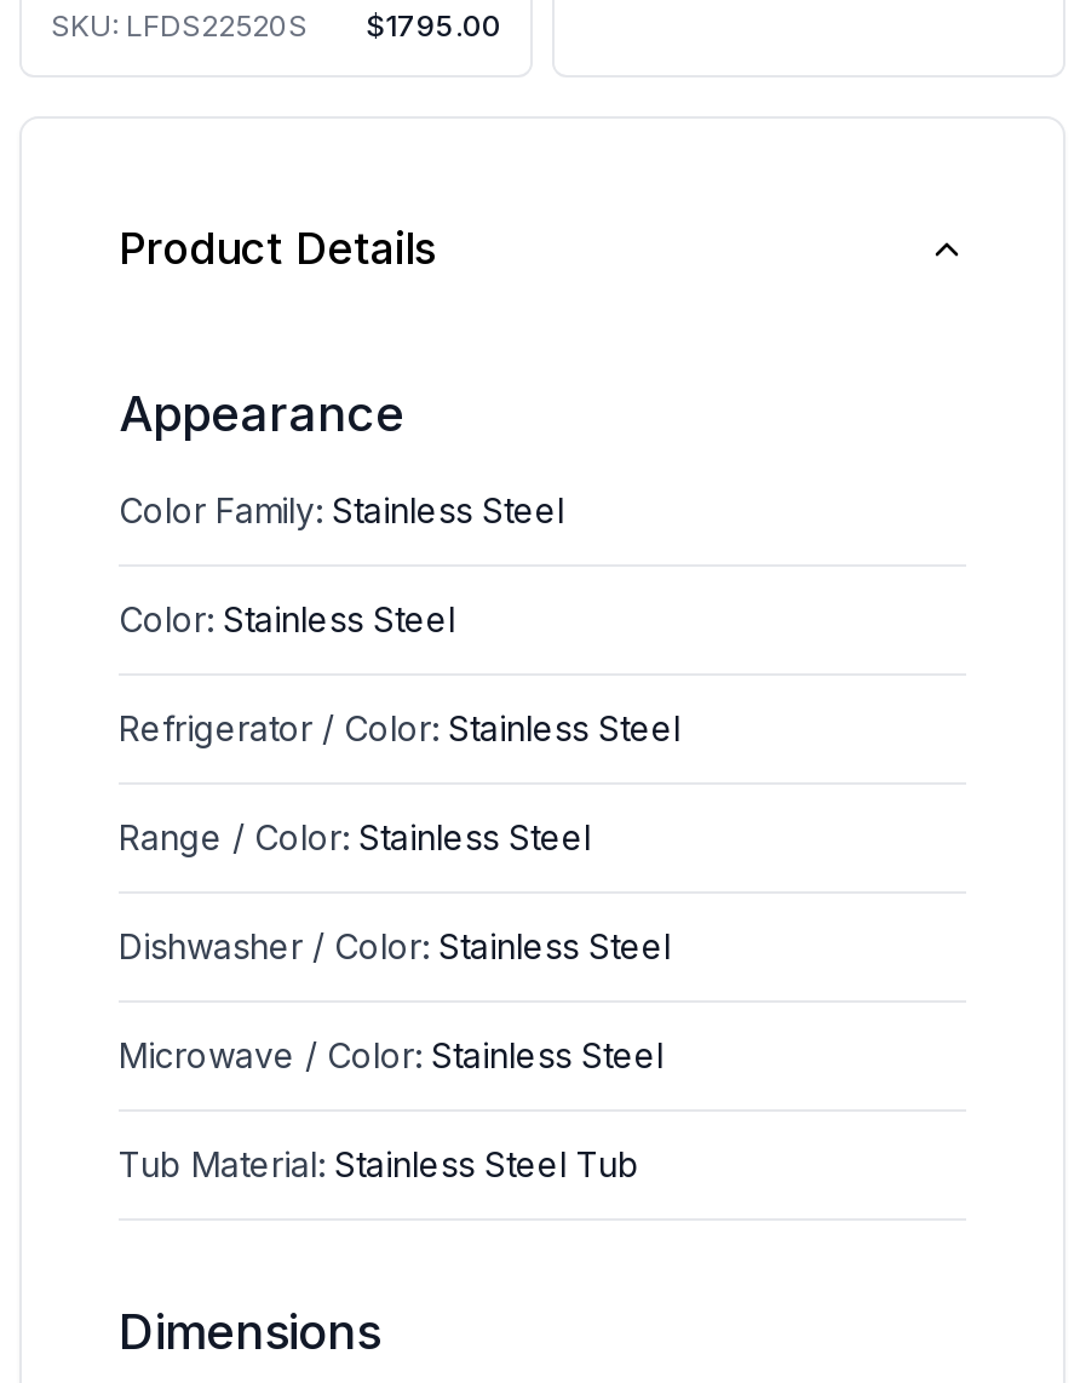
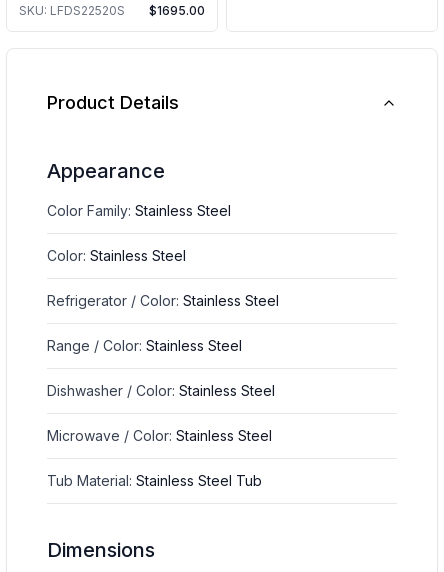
[51,7,501,44] SKU: LFDS22520S $1795.00 -> [19,3,205,18] SKU: LFDS22520S $1695.00

